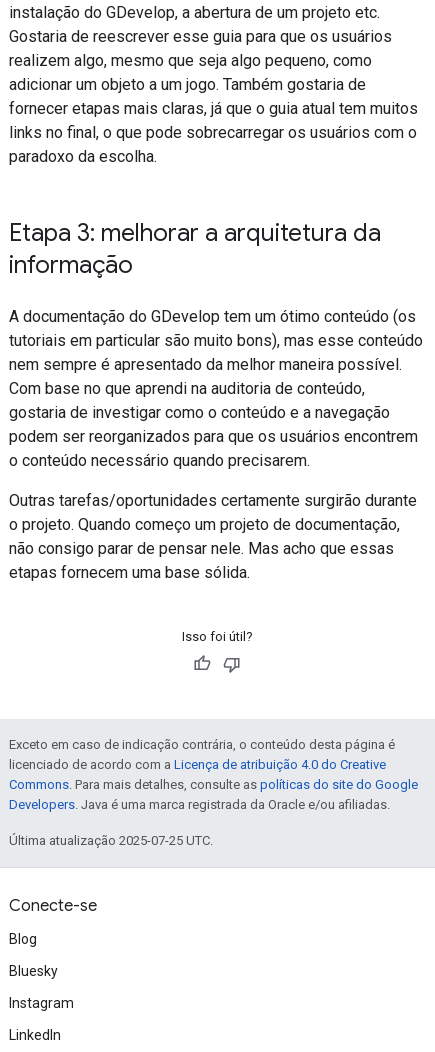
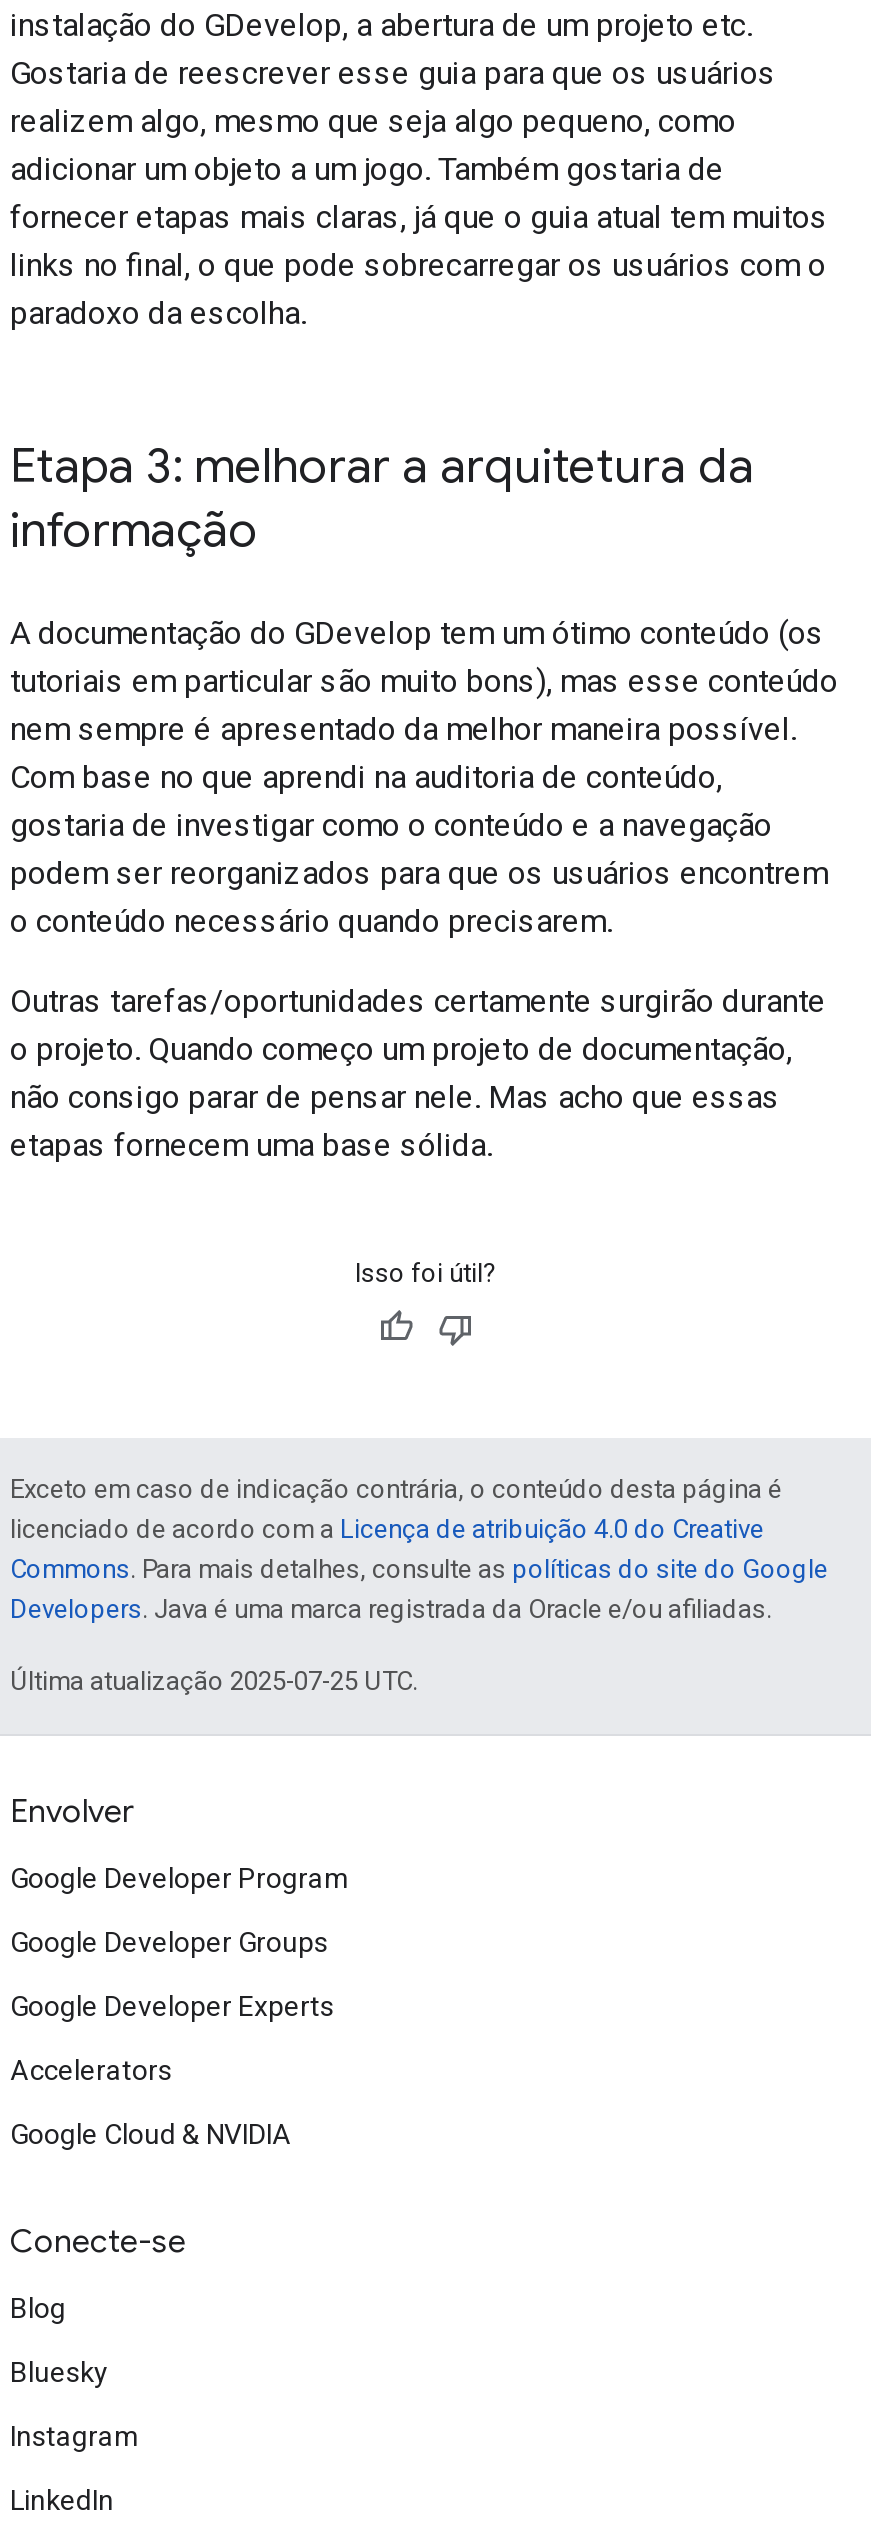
none -> [10,1792,350,2150] Envolver | Google Developer Program | Google Developer Groups | Google Developer Experts | Accelerators | Google Cloud & NVIDIA

